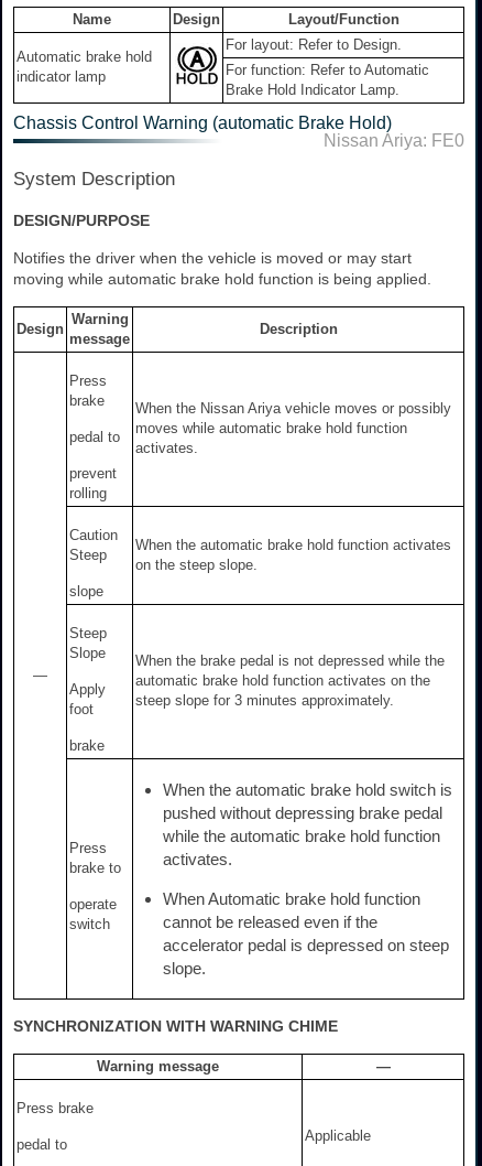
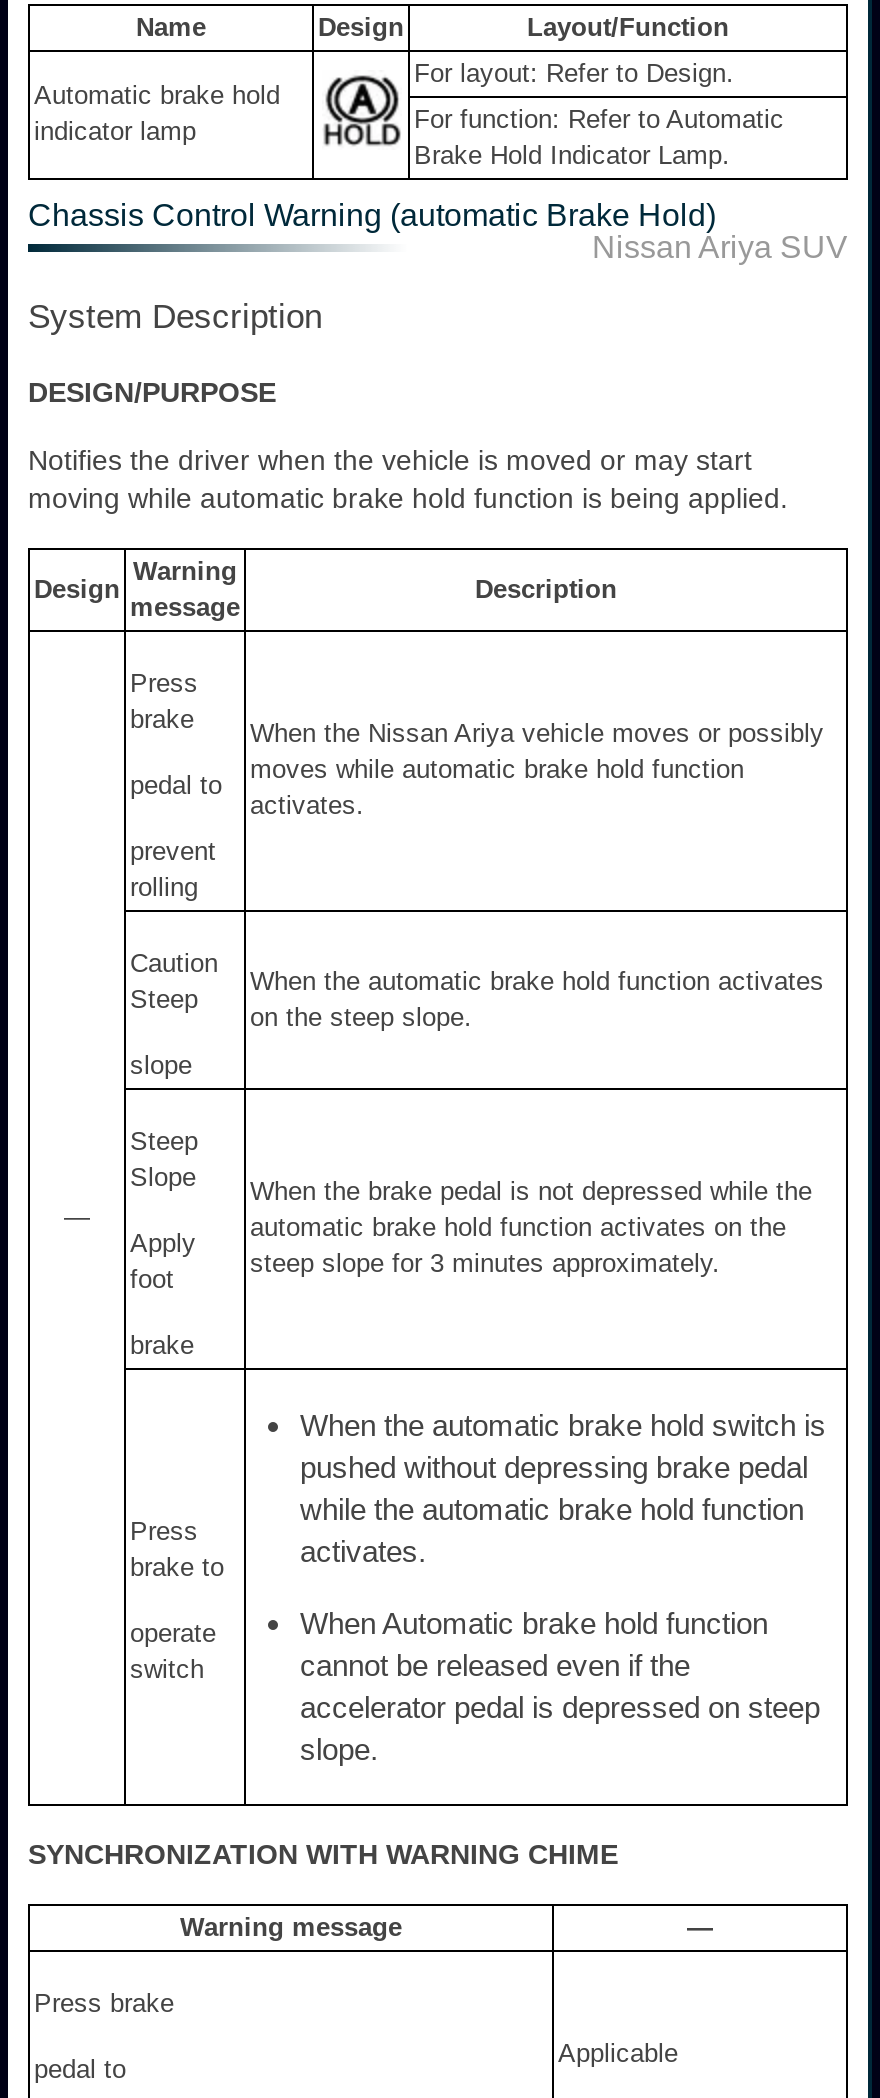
[324,131,464,150] Nissan Ariya: FE0 -> [592,229,848,263] Nissan Ariya SUV

